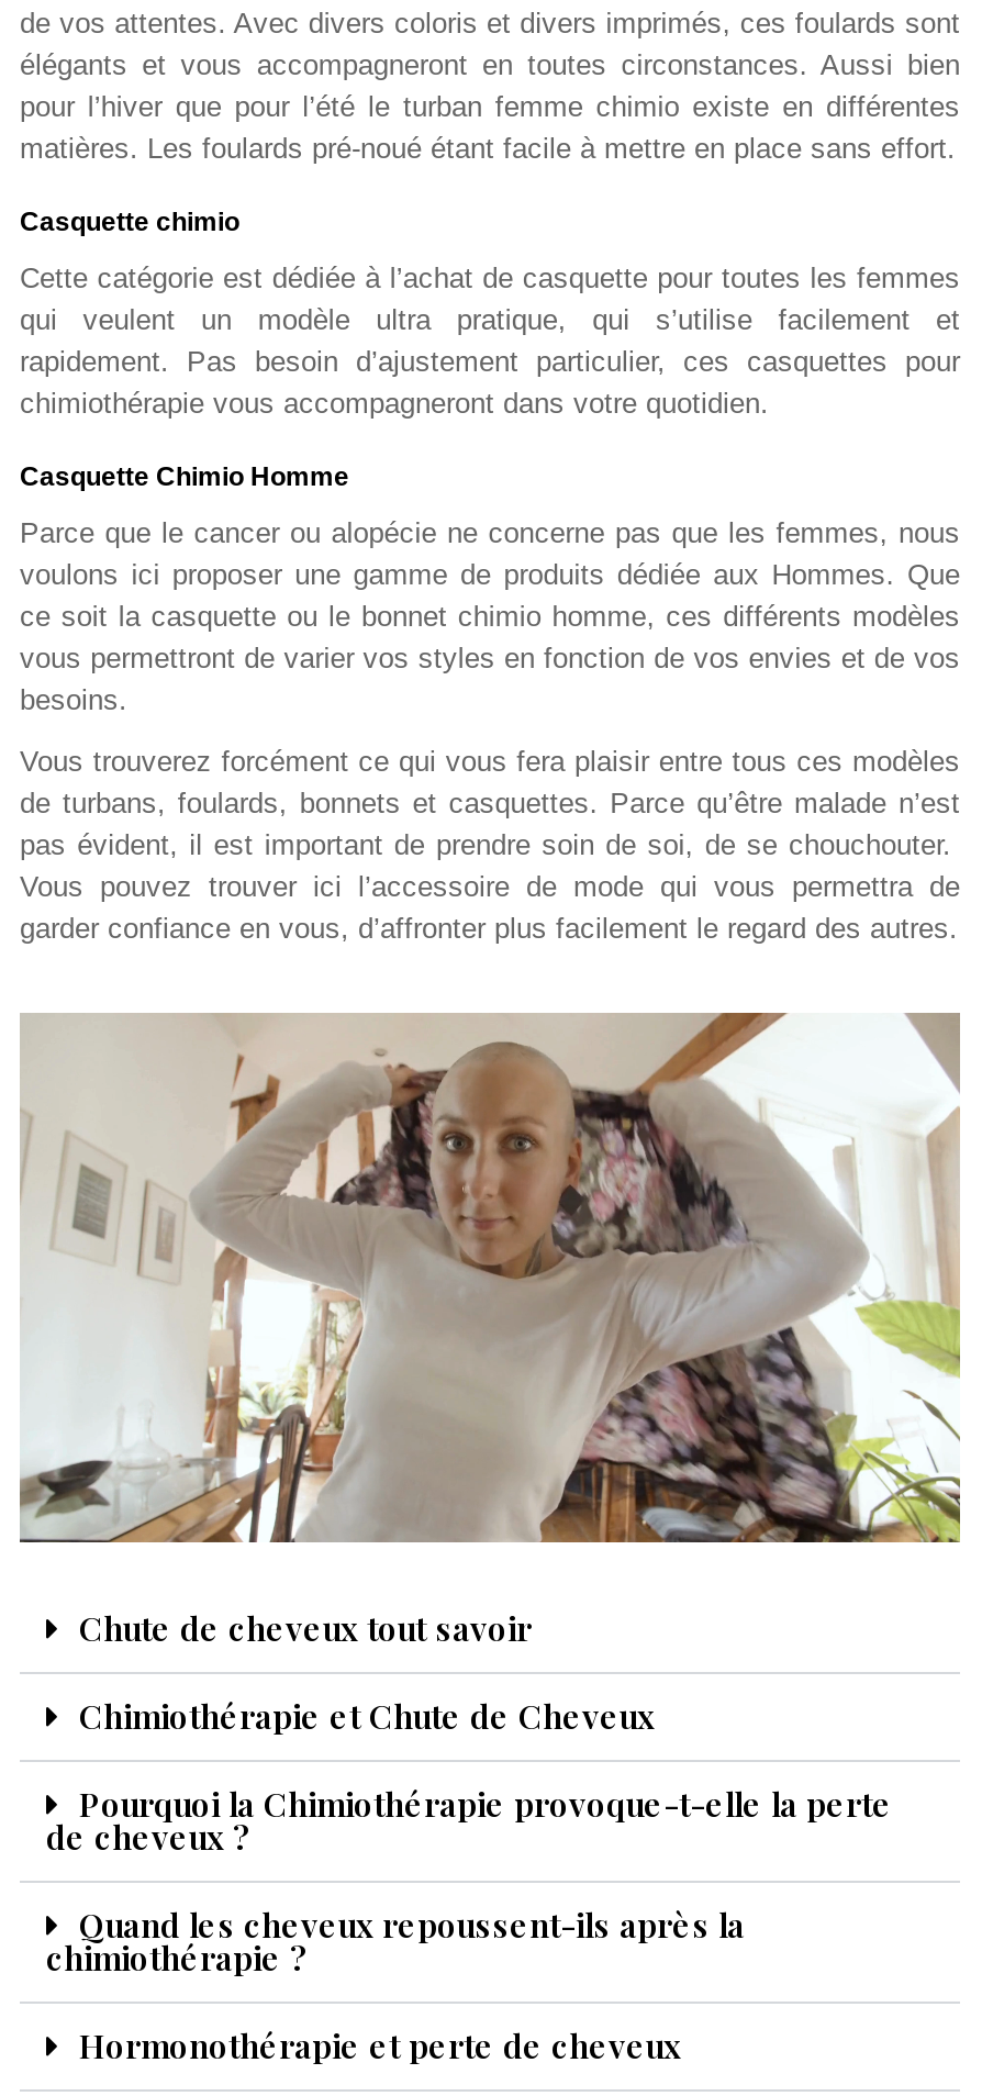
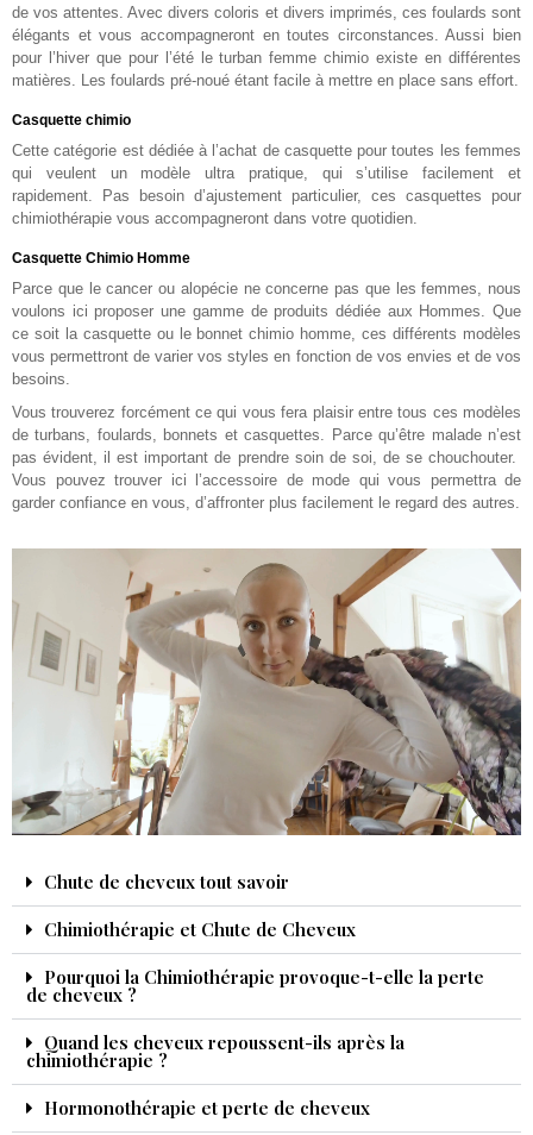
[191,1061,962,1545] [image] -> [106,577,522,836] [image]

